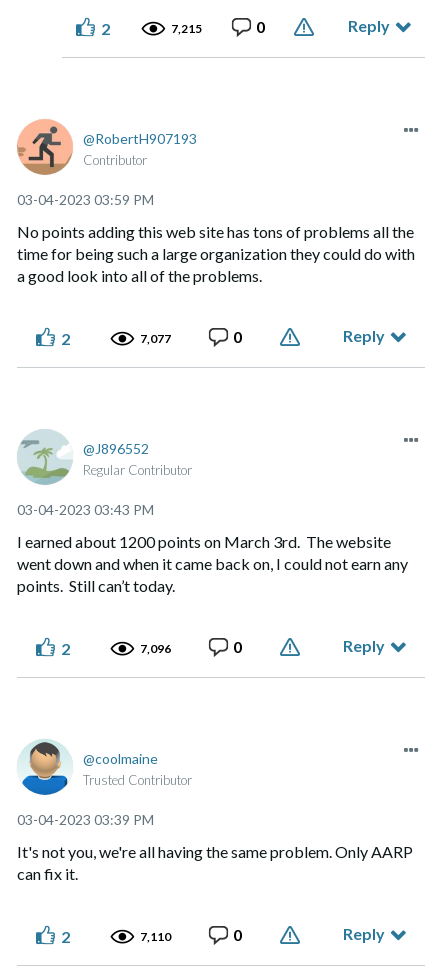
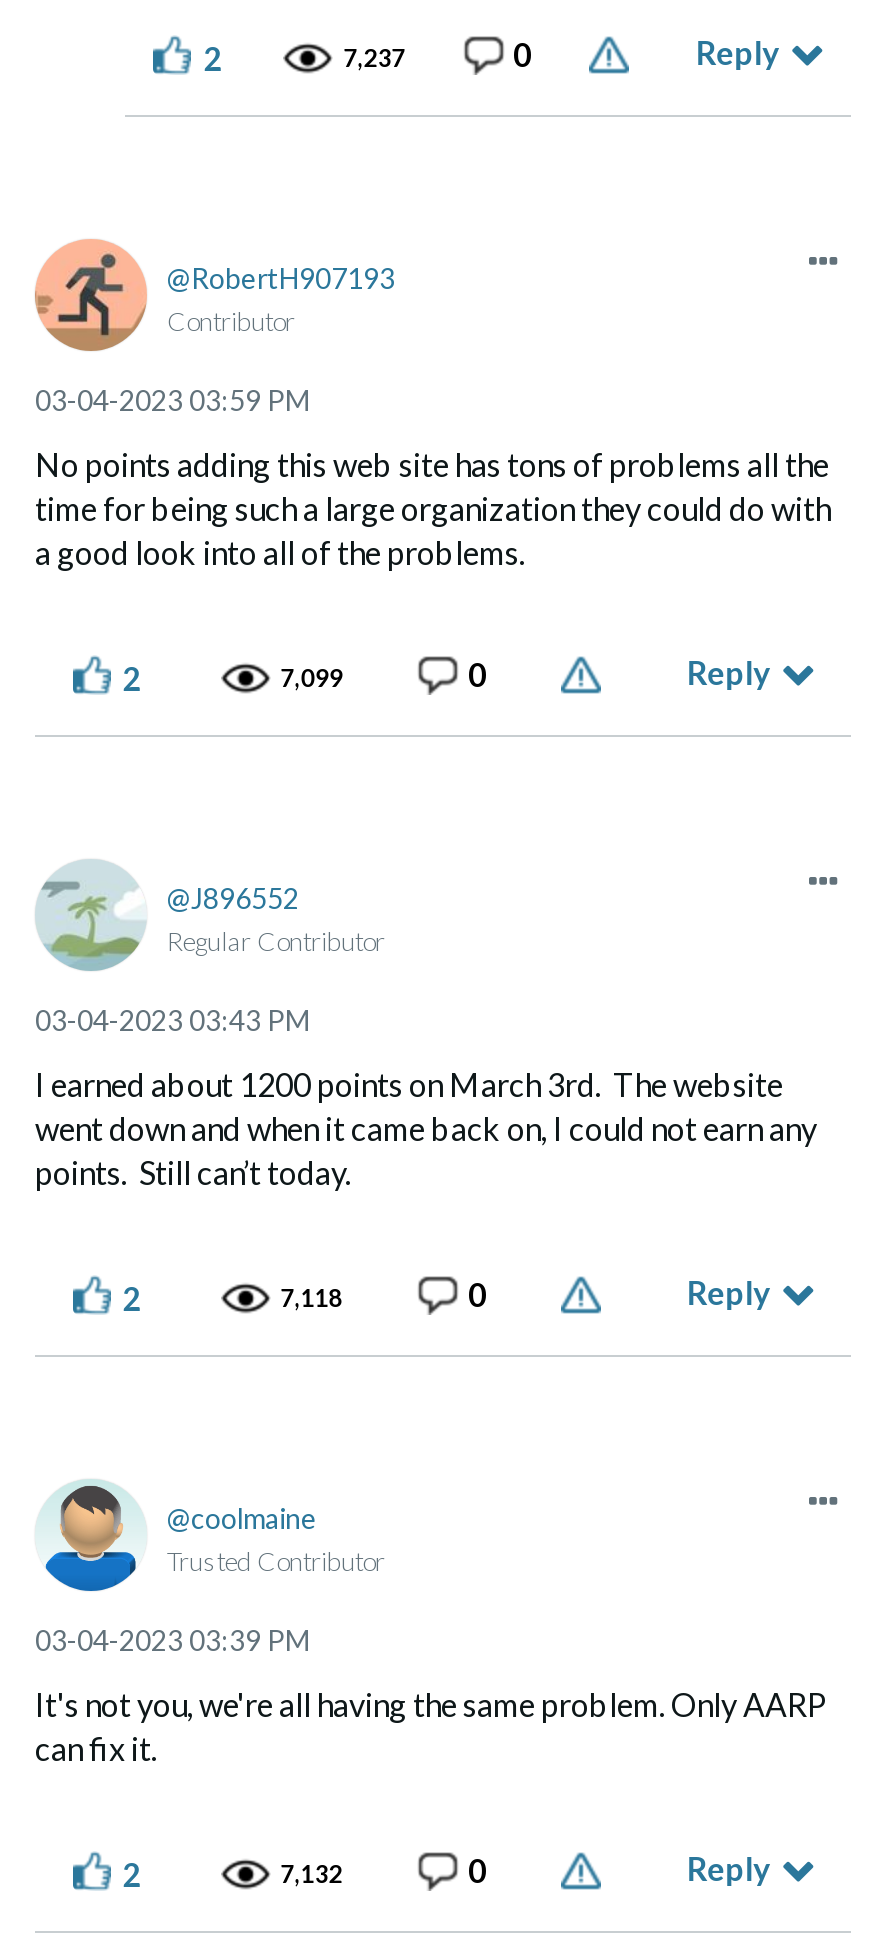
[171,21,202,36] 7,215 -> [343,42,405,72] 7,237
[140,331,171,346] 7,077 -> [280,662,342,692] 7,099
[140,641,171,656] 7,096 -> [280,1282,342,1312] 7,118
[140,929,171,944] 7,110 -> [280,1858,342,1888] 7,132

